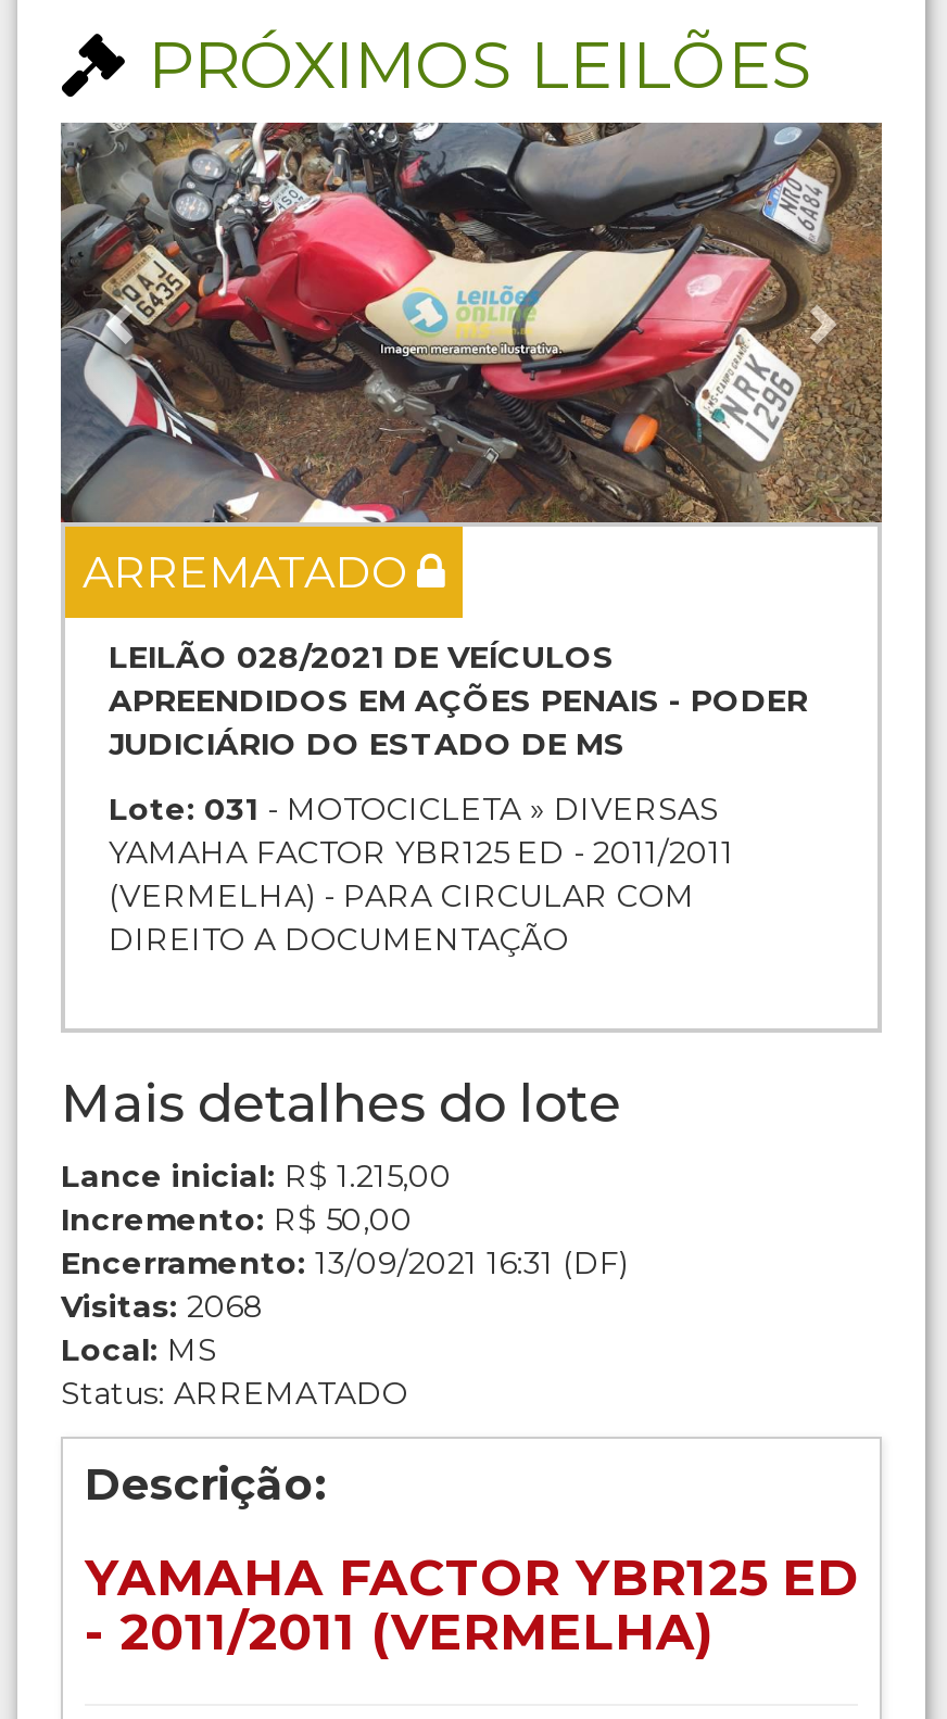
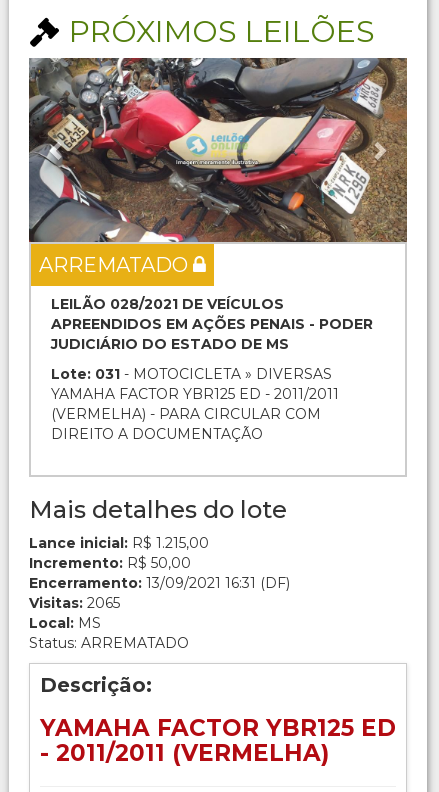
[61,1286,265,1325] Visitas: 2068 -> [29,594,120,612] Visitas: 2065

